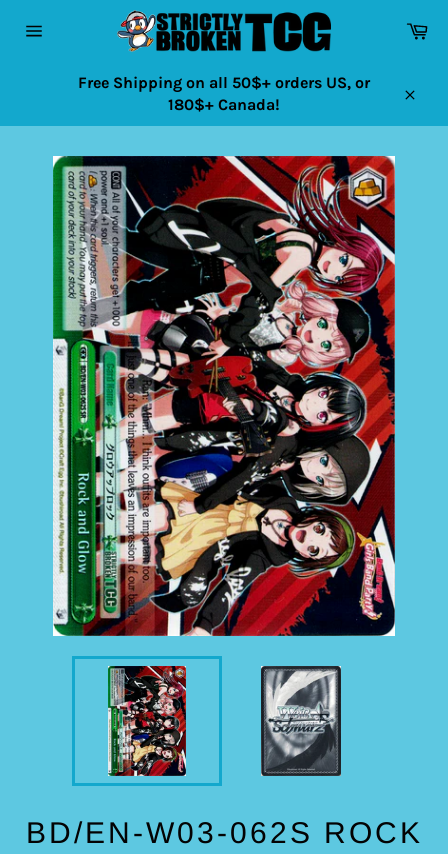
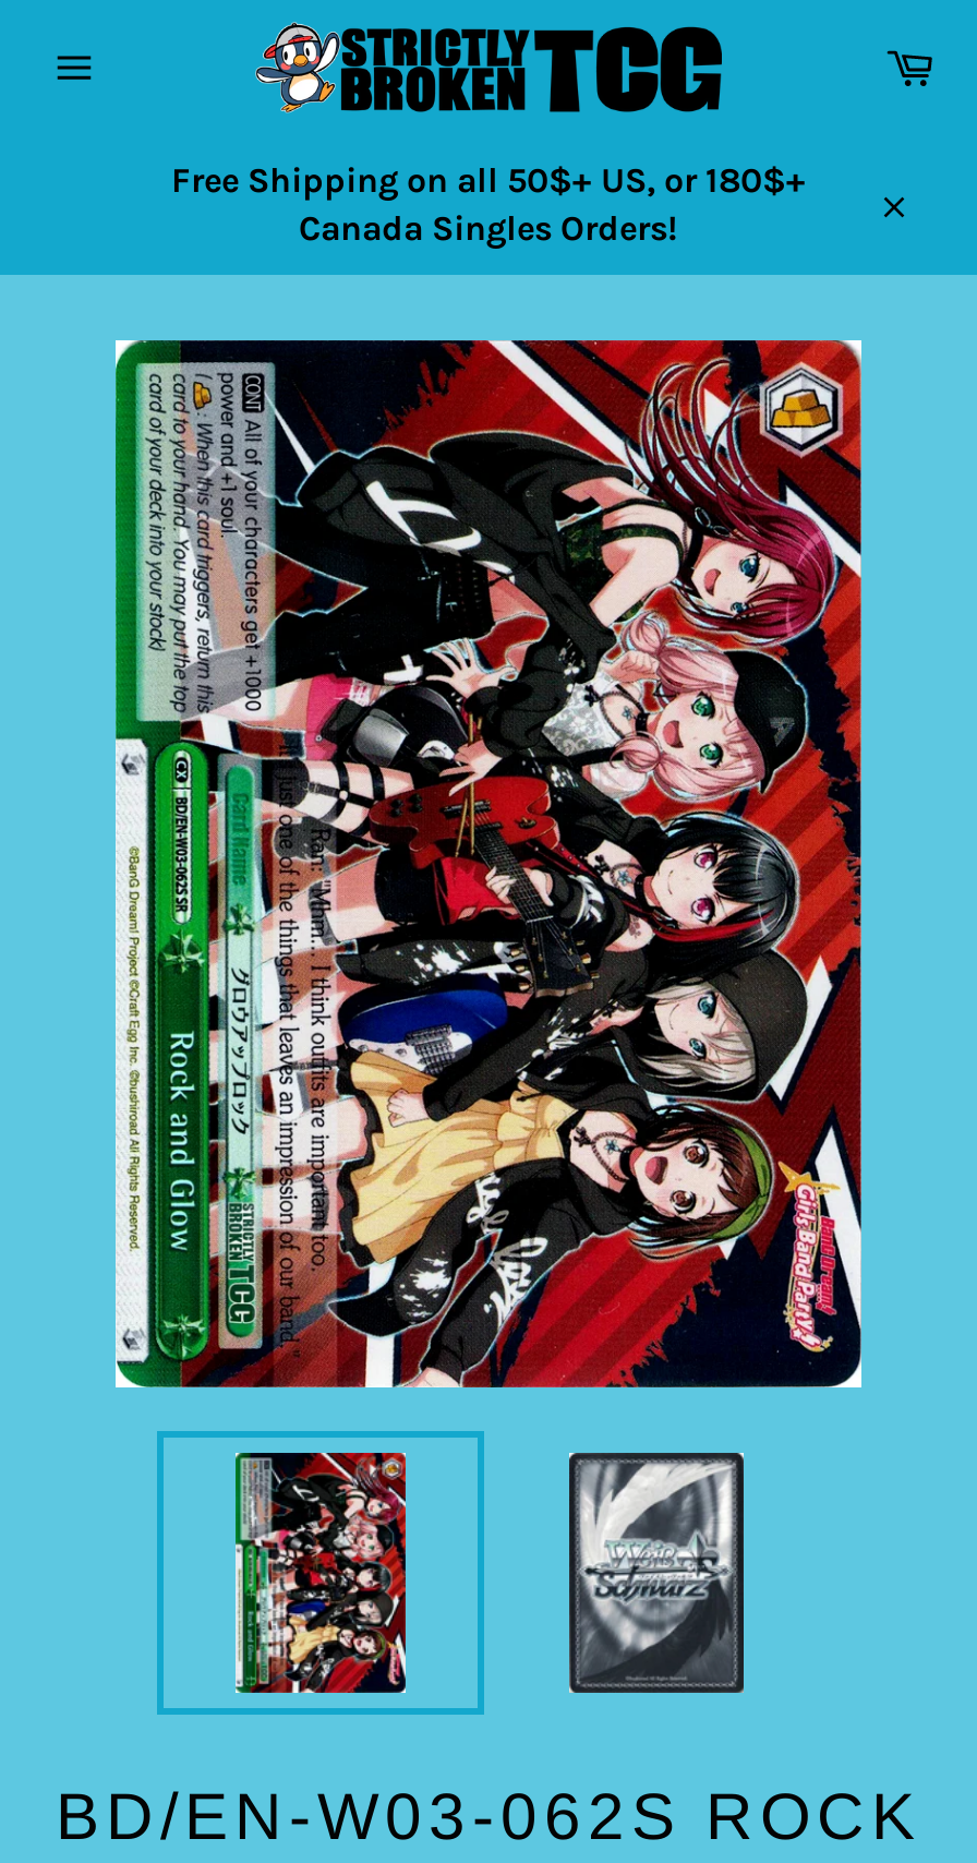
[78,73,370,114] Free Shipping on all 50$+ orders US, or | 180$+ Canada! -> [171,159,806,249] Free Shipping on all 50$+ US, or 180$+ | Canada Singles Orders!

